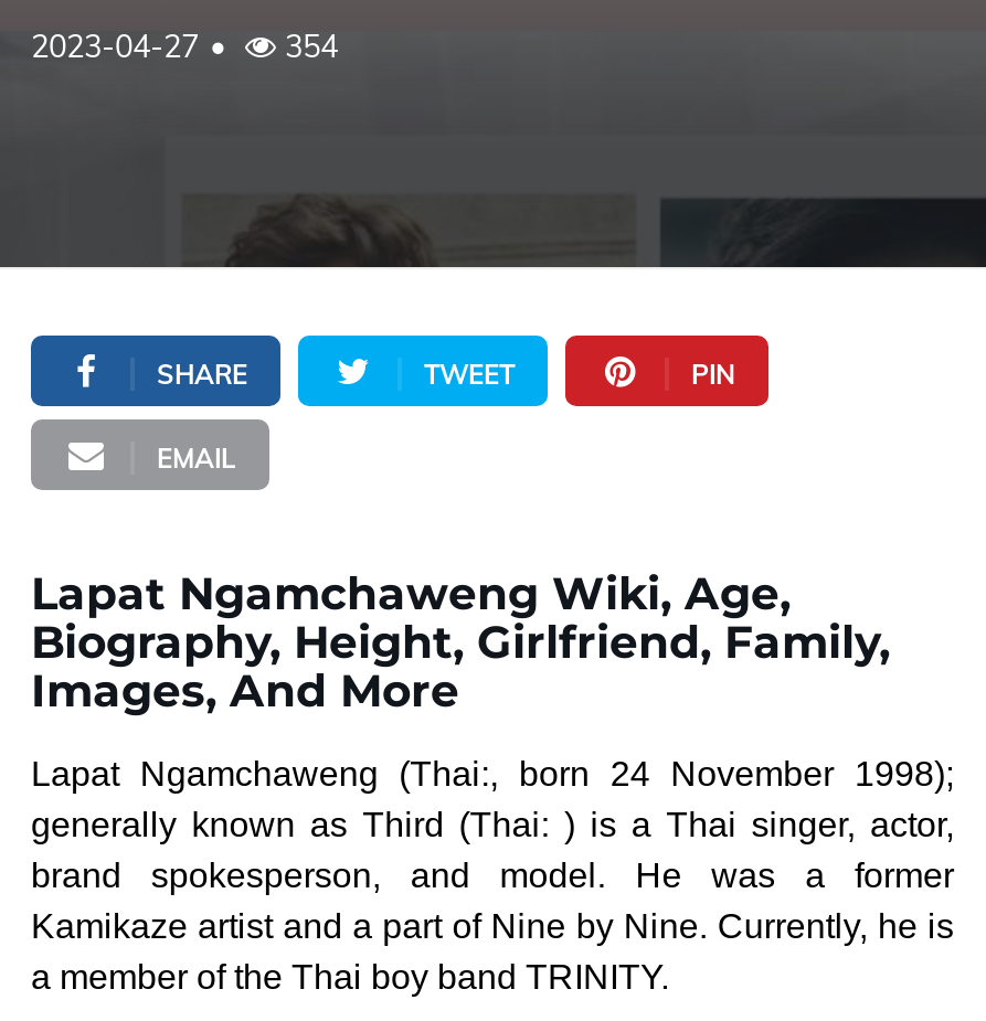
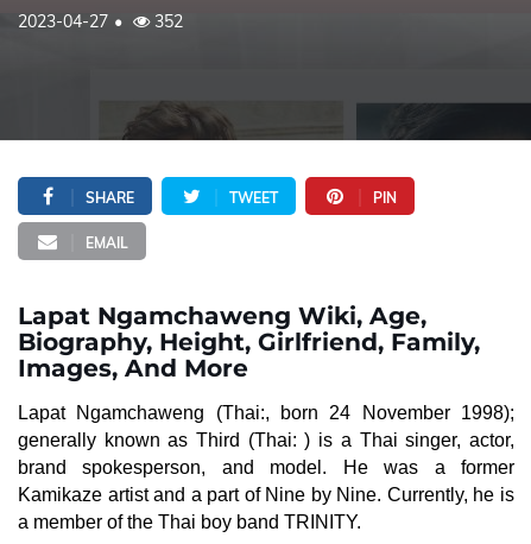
[31,26,338,66] 2023-04-27 354 -> [18,11,183,32] 2023-04-27 352

